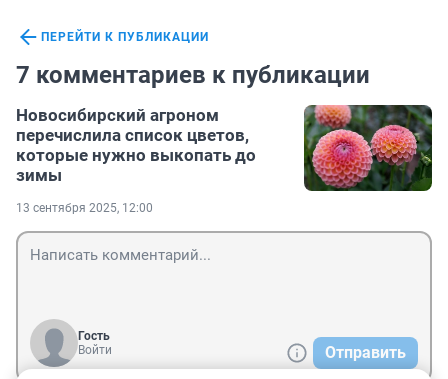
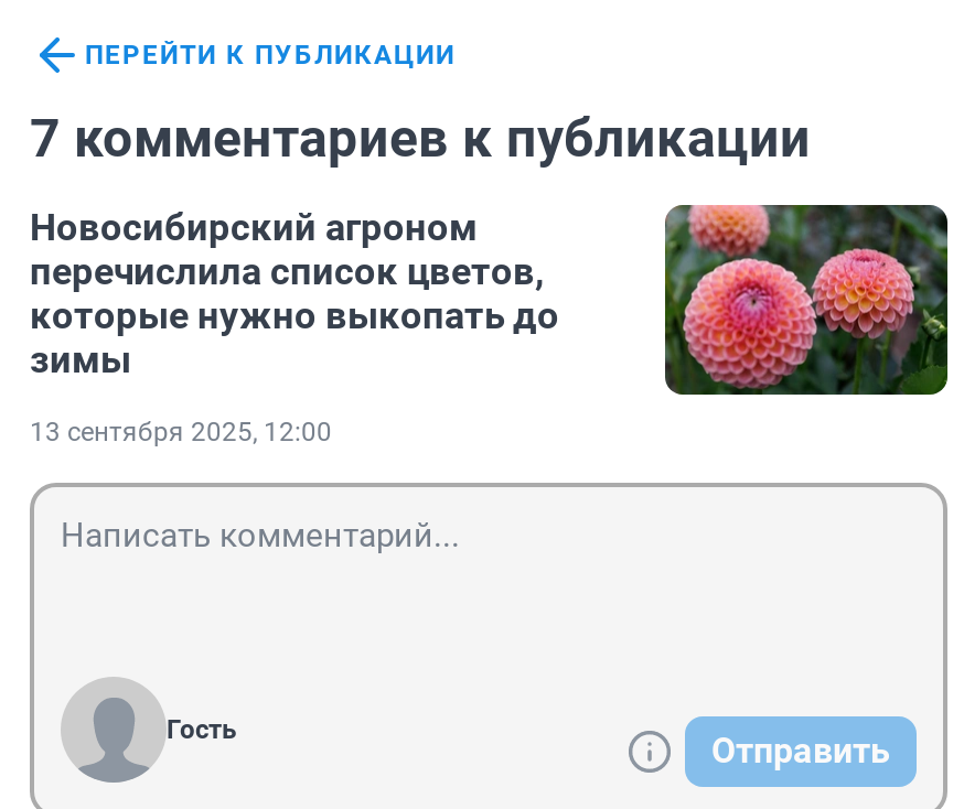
[78,343,112,357] Войти -> none

